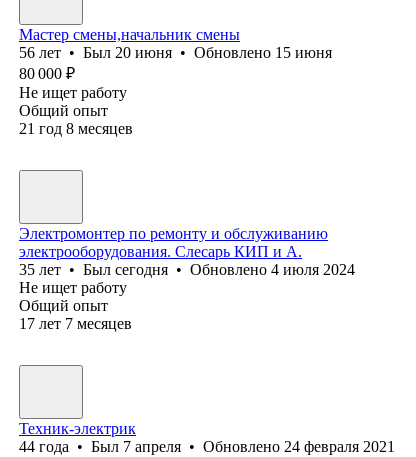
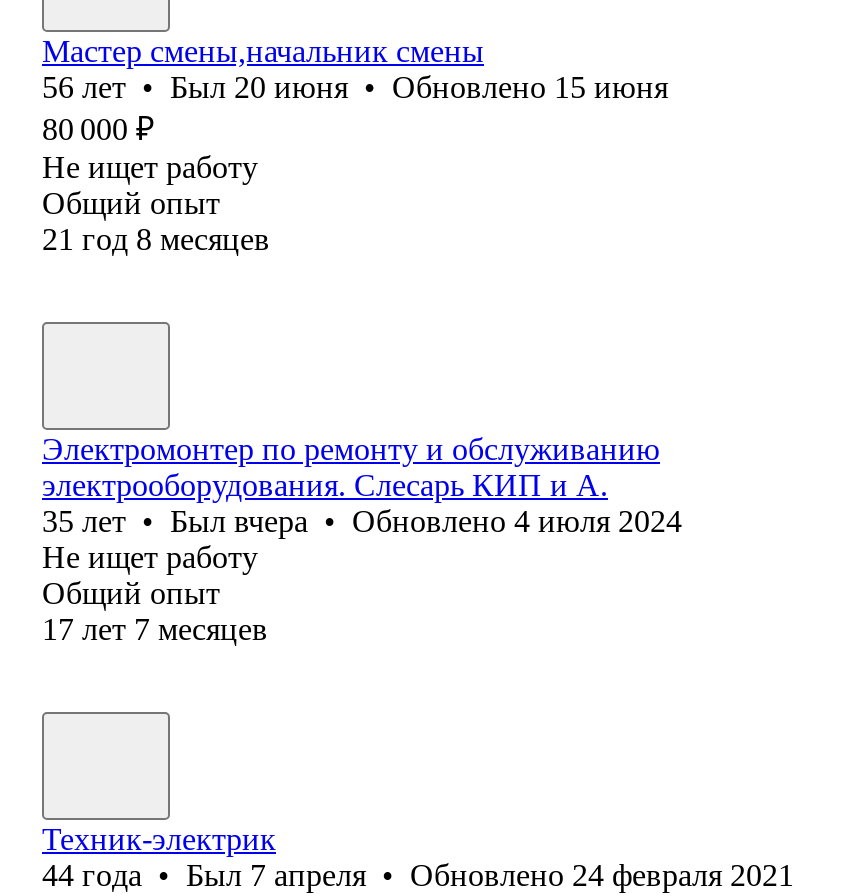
[19,261,355,278] 35 лет • Был сегодня • Обновлено 4 июля 2024 -> [42,504,682,538] 35 лет • Был вчера • Обновлено 4 июля 2024

